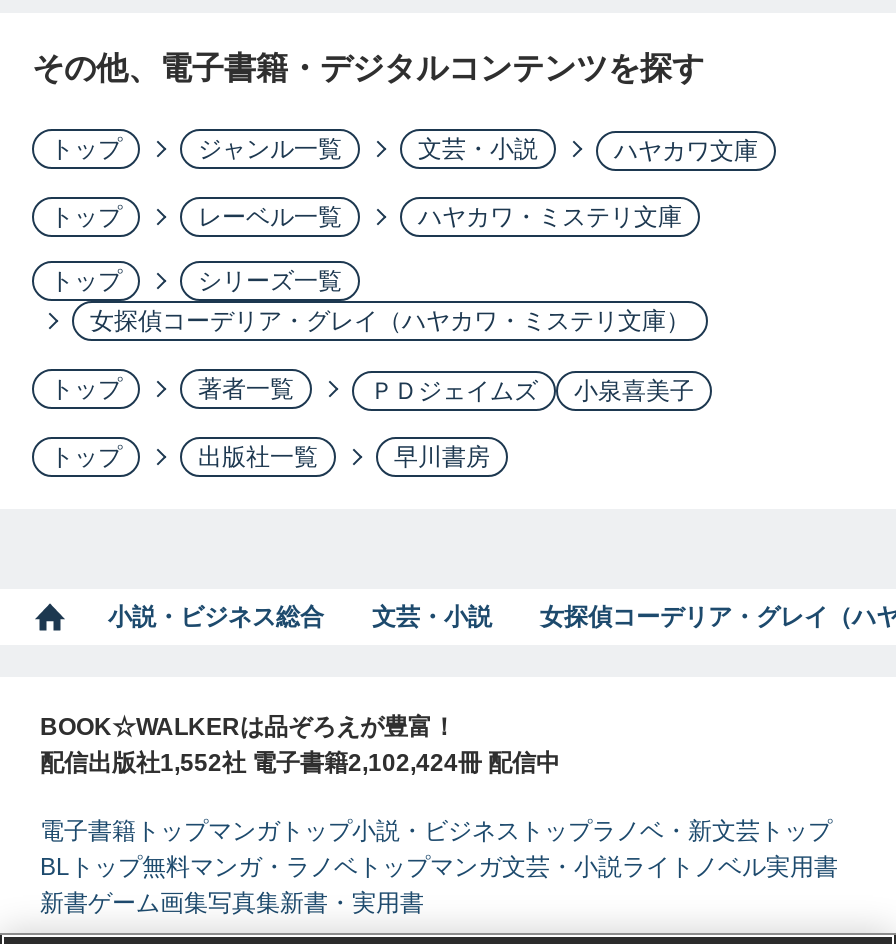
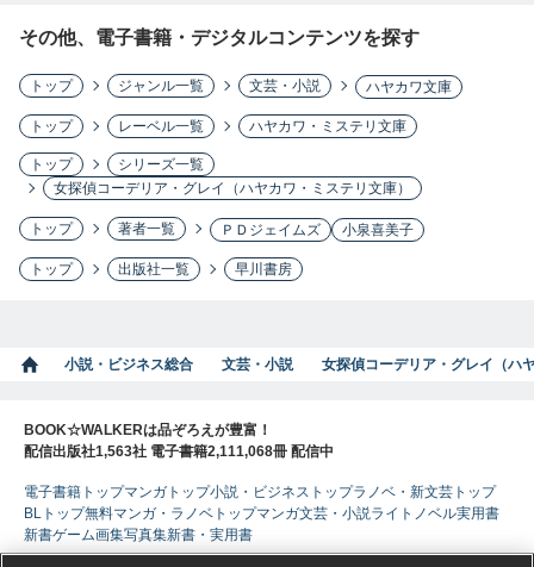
[40,749,560,777] 配信出版社1,552社 電子書籍2,102,424冊 配信中 -> [24,443,334,460] 配信出版社1,563社 電子書籍2,111,068冊 配信中

